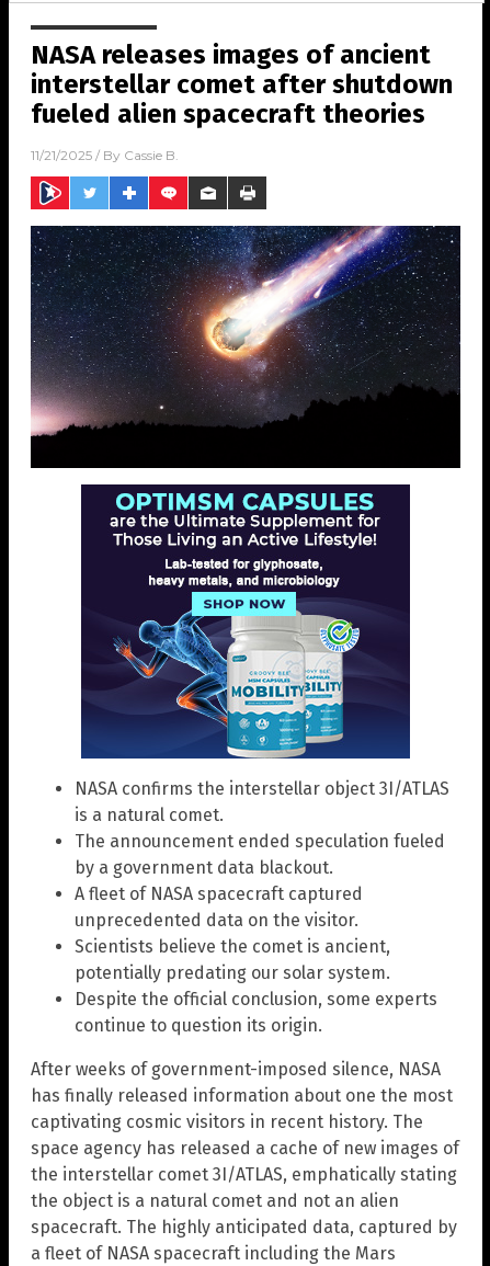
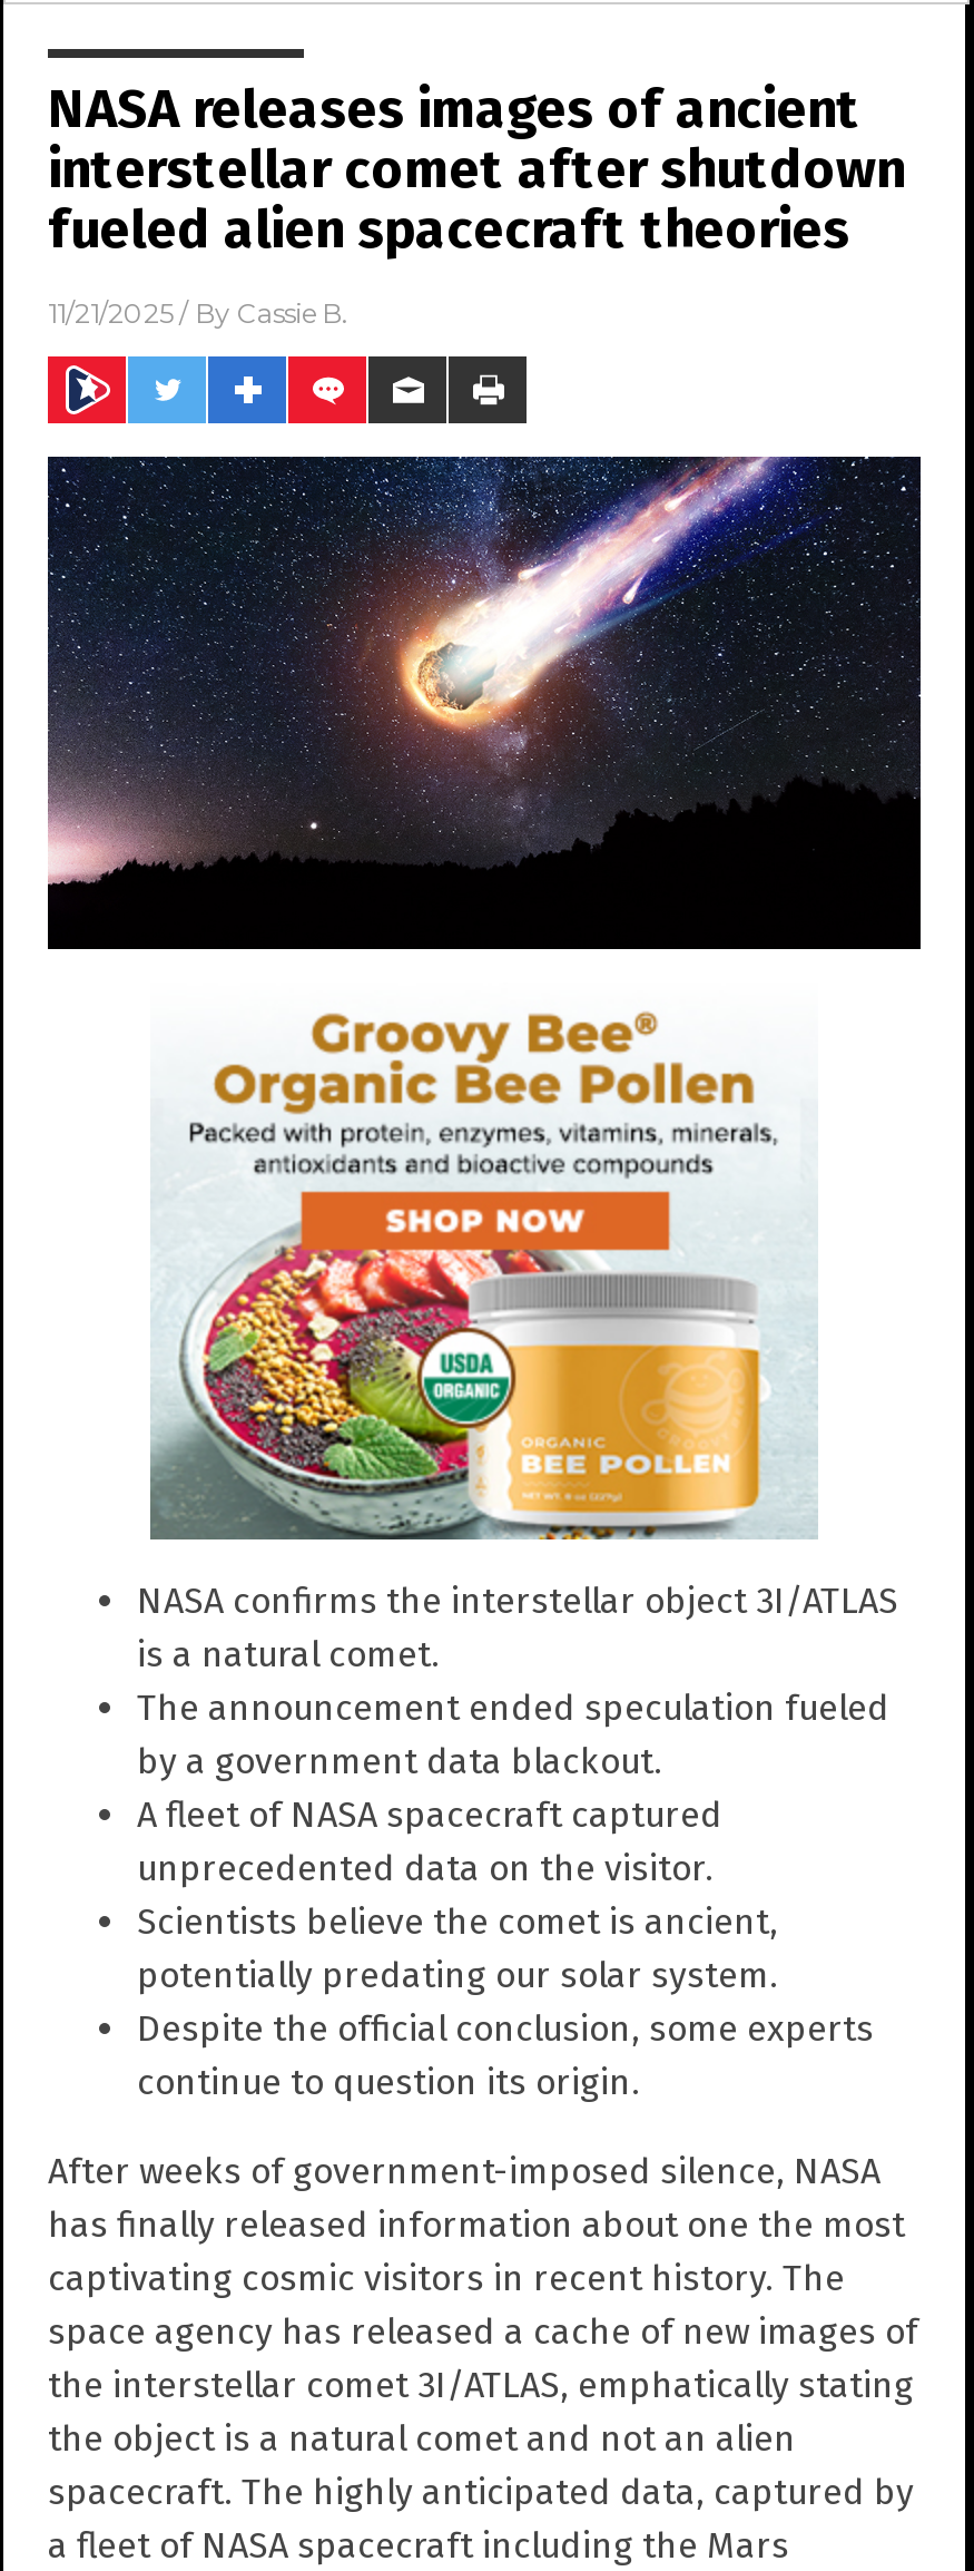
[80,483,411,760] [image] -> [150,983,818,1542] [image]

